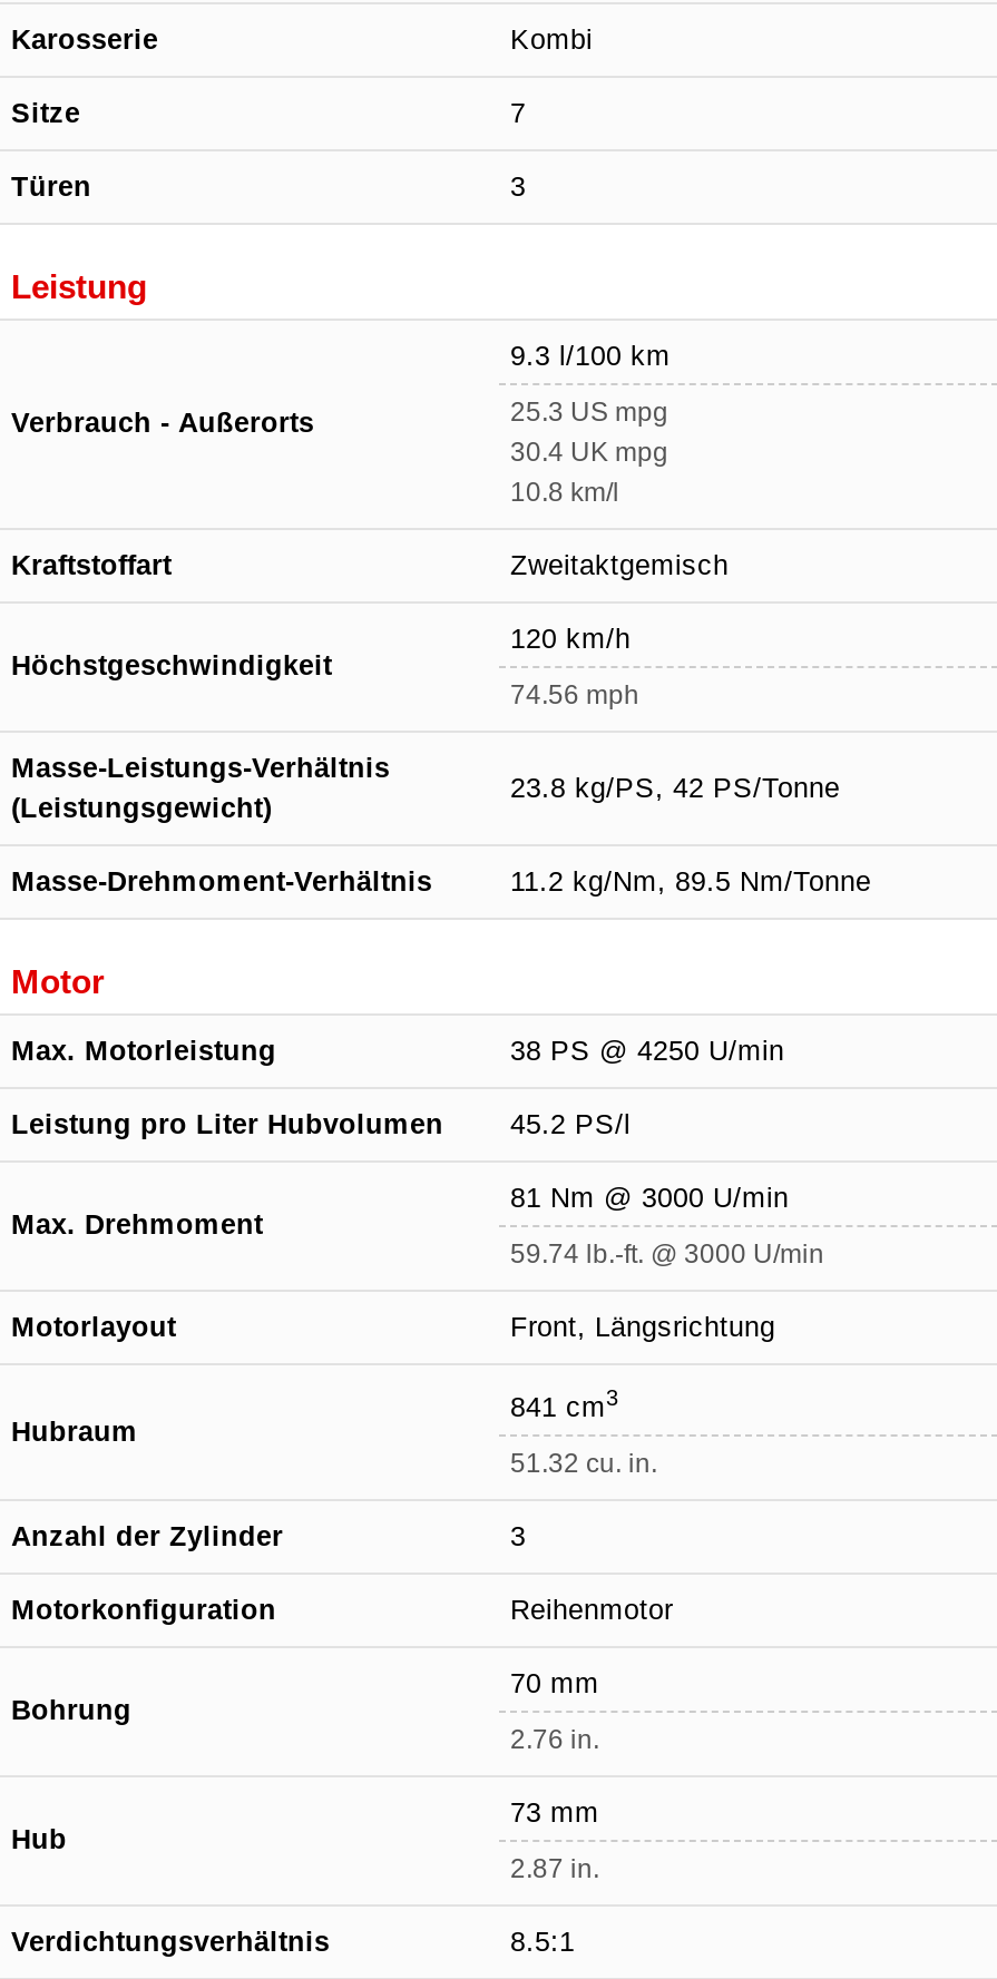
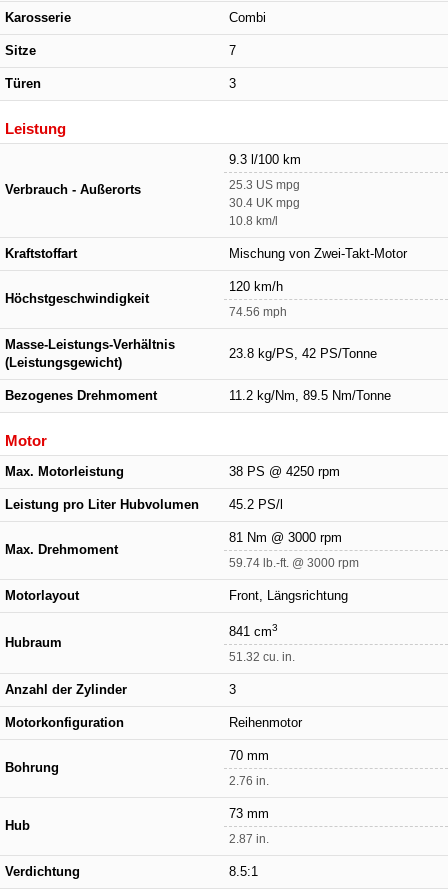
[510,23,593,54] Kombi -> [229,11,266,25] Combi
[510,549,729,580] Zweitaktgemisch -> [229,247,407,261] Mischung von Zwei-Takt-Motor
[11,865,432,896] Masse-Drehmoment-Verhältnis -> [5,389,157,403] Bezogenes Drehmoment
[510,1034,784,1065] 38 PS @ 4250 U/min -> [229,465,340,479] 38 PS @ 4250 rpm
[510,1181,789,1212] 81 Nm @ 3000 U/min -> [229,531,342,545] 81 Nm @ 3000 rpm
[510,1237,824,1268] 59.74 lb.-ft. @ 3000 U/min -> [229,556,359,570] 59.74 lb.-ft. @ 3000 rpm
[11,1925,330,1956] Verdichtungsverhältnis -> [5,865,80,879] Verdichtung

